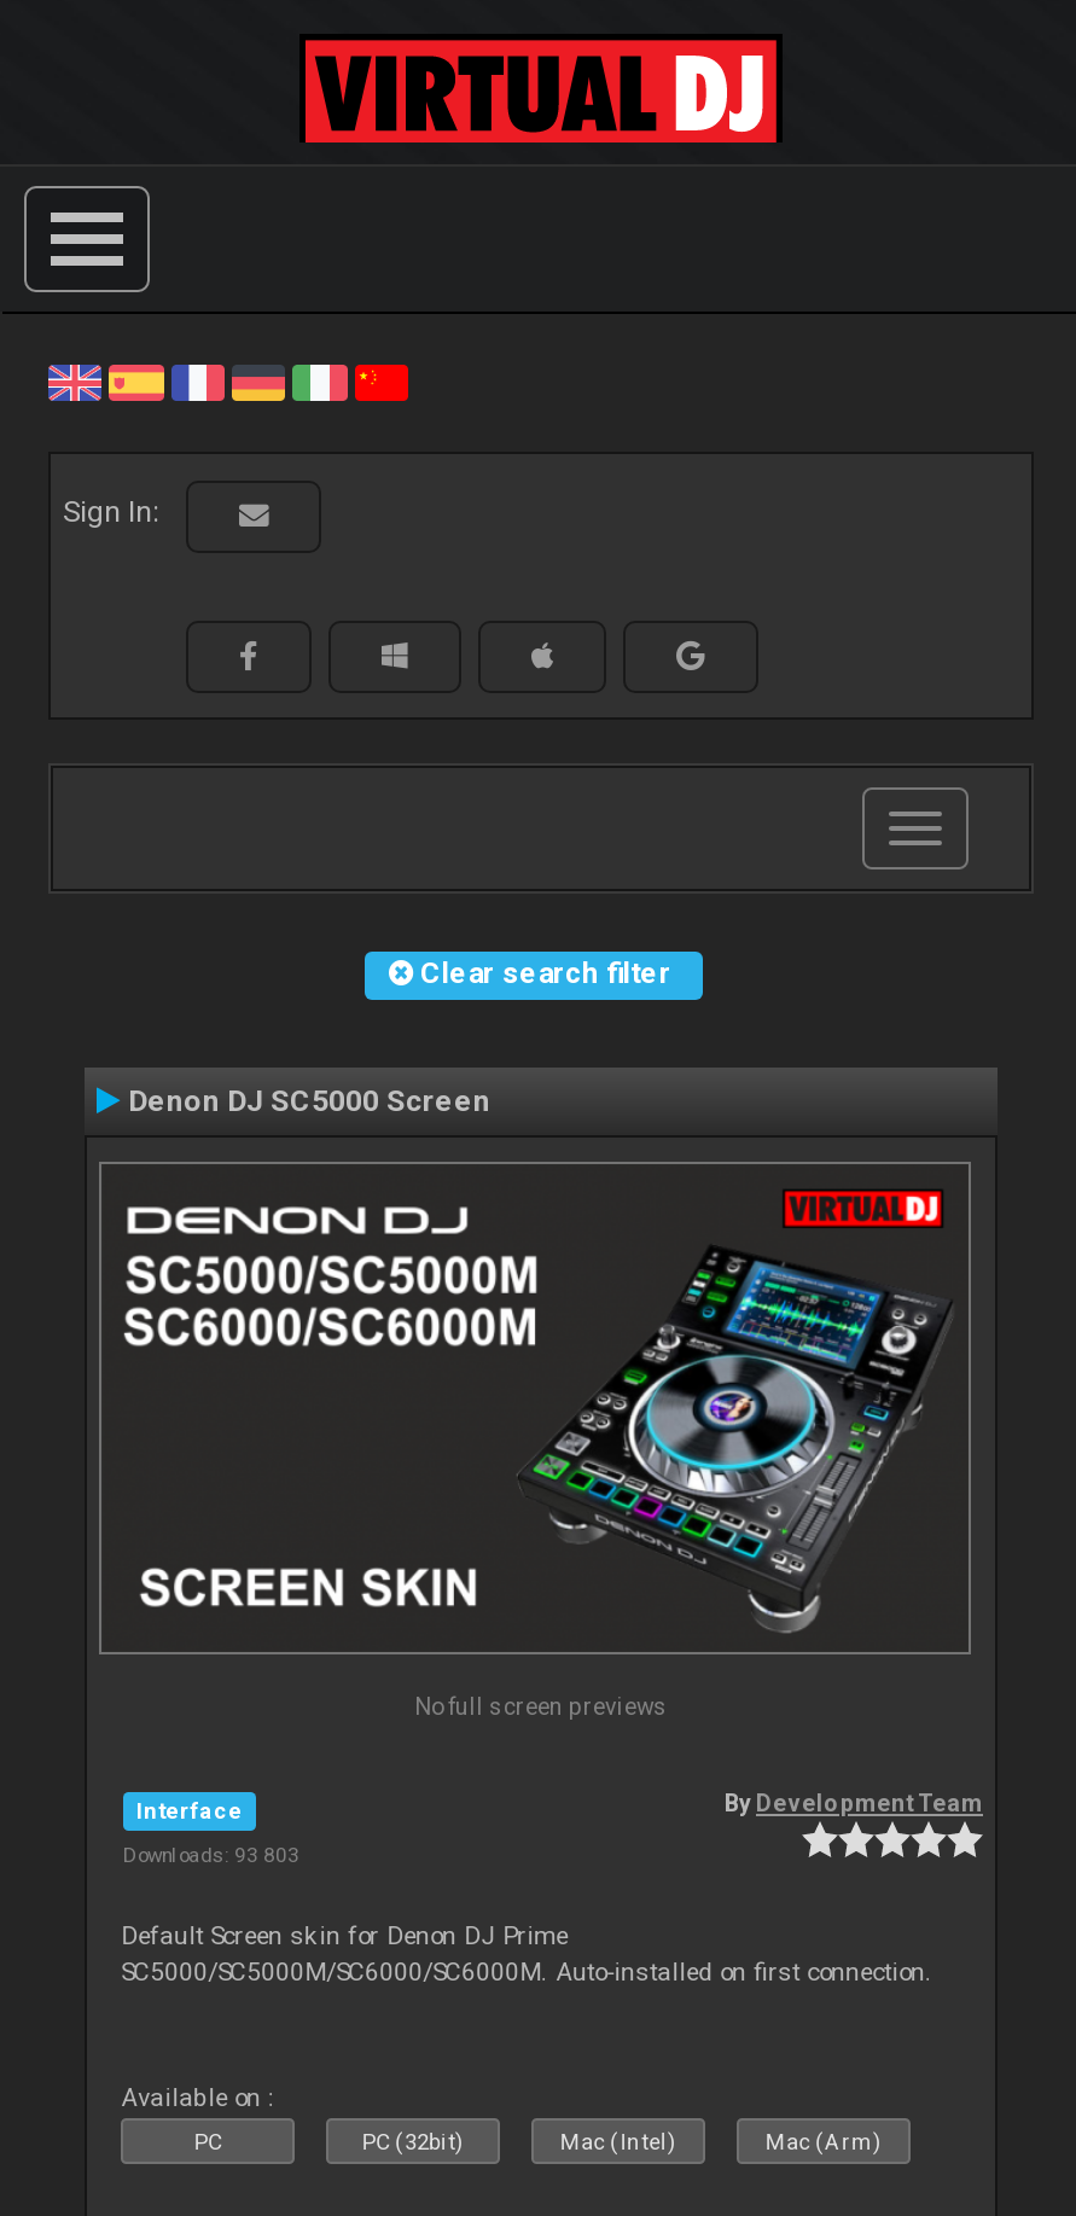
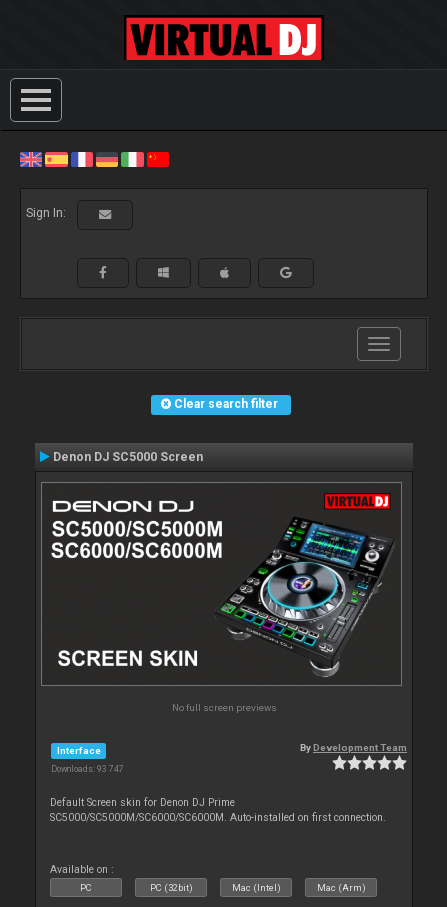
[123,1842,299,1866] Downloads: 93 803 -> [51,764,124,774] Downloads: 93 747

